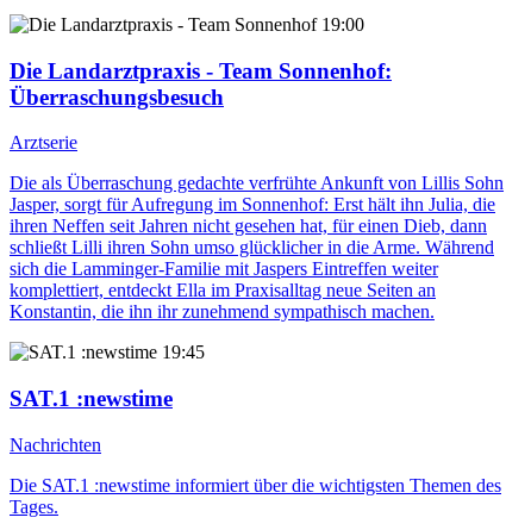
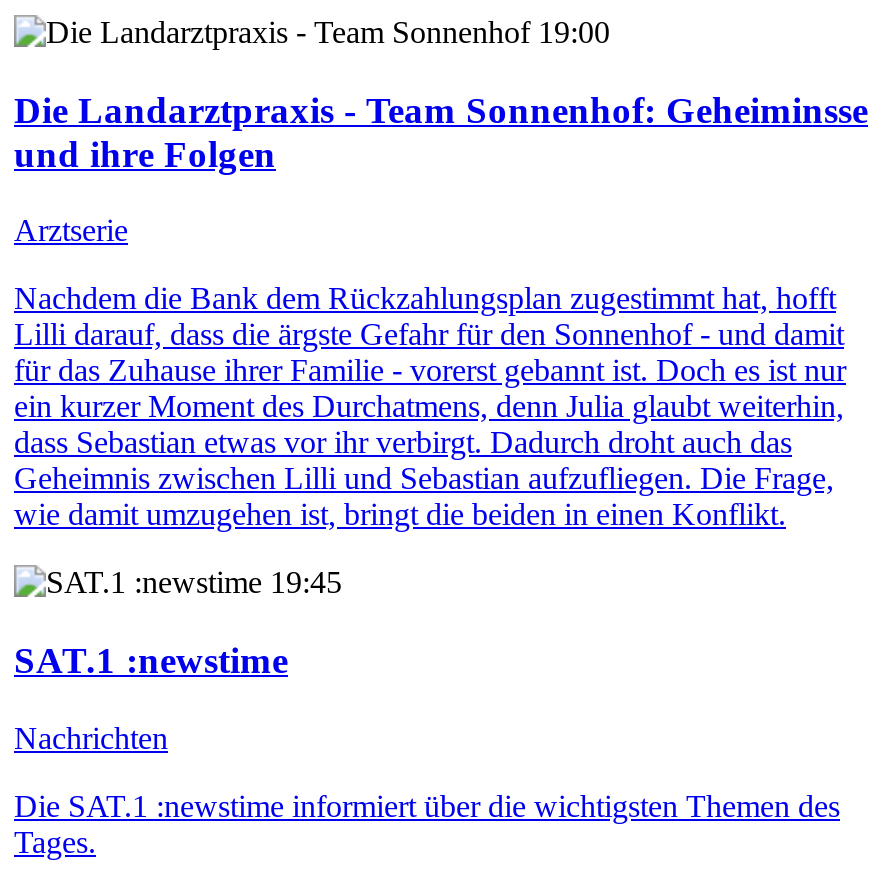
[10,58,392,109] Die Landarztpraxis - Team Sonnenhof: | Überraschungsbesuch -> [14,88,868,174] Die Landarztpraxis - Team Sonnenhof: Geheiminsse | und ihre Folgen
[10,173,504,322] Die als Überraschung gedachte verfrühte Ankunft von Lillis Sohn | Jasper, sorgt für Aufregung im Sonnenhof: Erst hält ihn Julia, die | ihren Neffen seit Jahren nicht gesehen hat, für einen Dieb, dann | schließt Lilli ihren Sohn umso glücklicher in die Arme. Während | sich die Lamminger-Familie mit Jaspers Eintreffen weiter | komplettiert, entdeckt Ella im Praxisalltag neue Seiten an | Konstantin, die ihn ihr zunehmend sympathisch machen. -> [14,282,846,532] Nachdem die Bank dem Rückzahlungsplan zugestimmt hat, hofft | Lilli darauf, dass die ärgste Gefahr für den Sonnenhof - und damit | für das Zuhause ihrer Familie - vorerst gebannt ist. Doch es ist nur | ein kurzer Moment des Durchatmens, denn Julia glaubt weiterhin, | dass Sebastian etwas vor ihr verbirgt. Dadurch droht auch das | Geheimnis zwischen Lilli und Sebastian aufzufliegen. Die Frage, | wie damit umzugehen ist, bringt die beiden in einen Konflikt.

